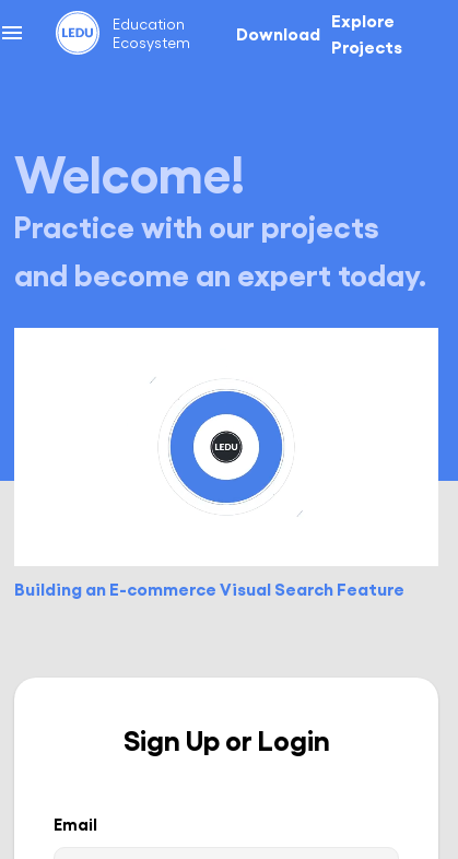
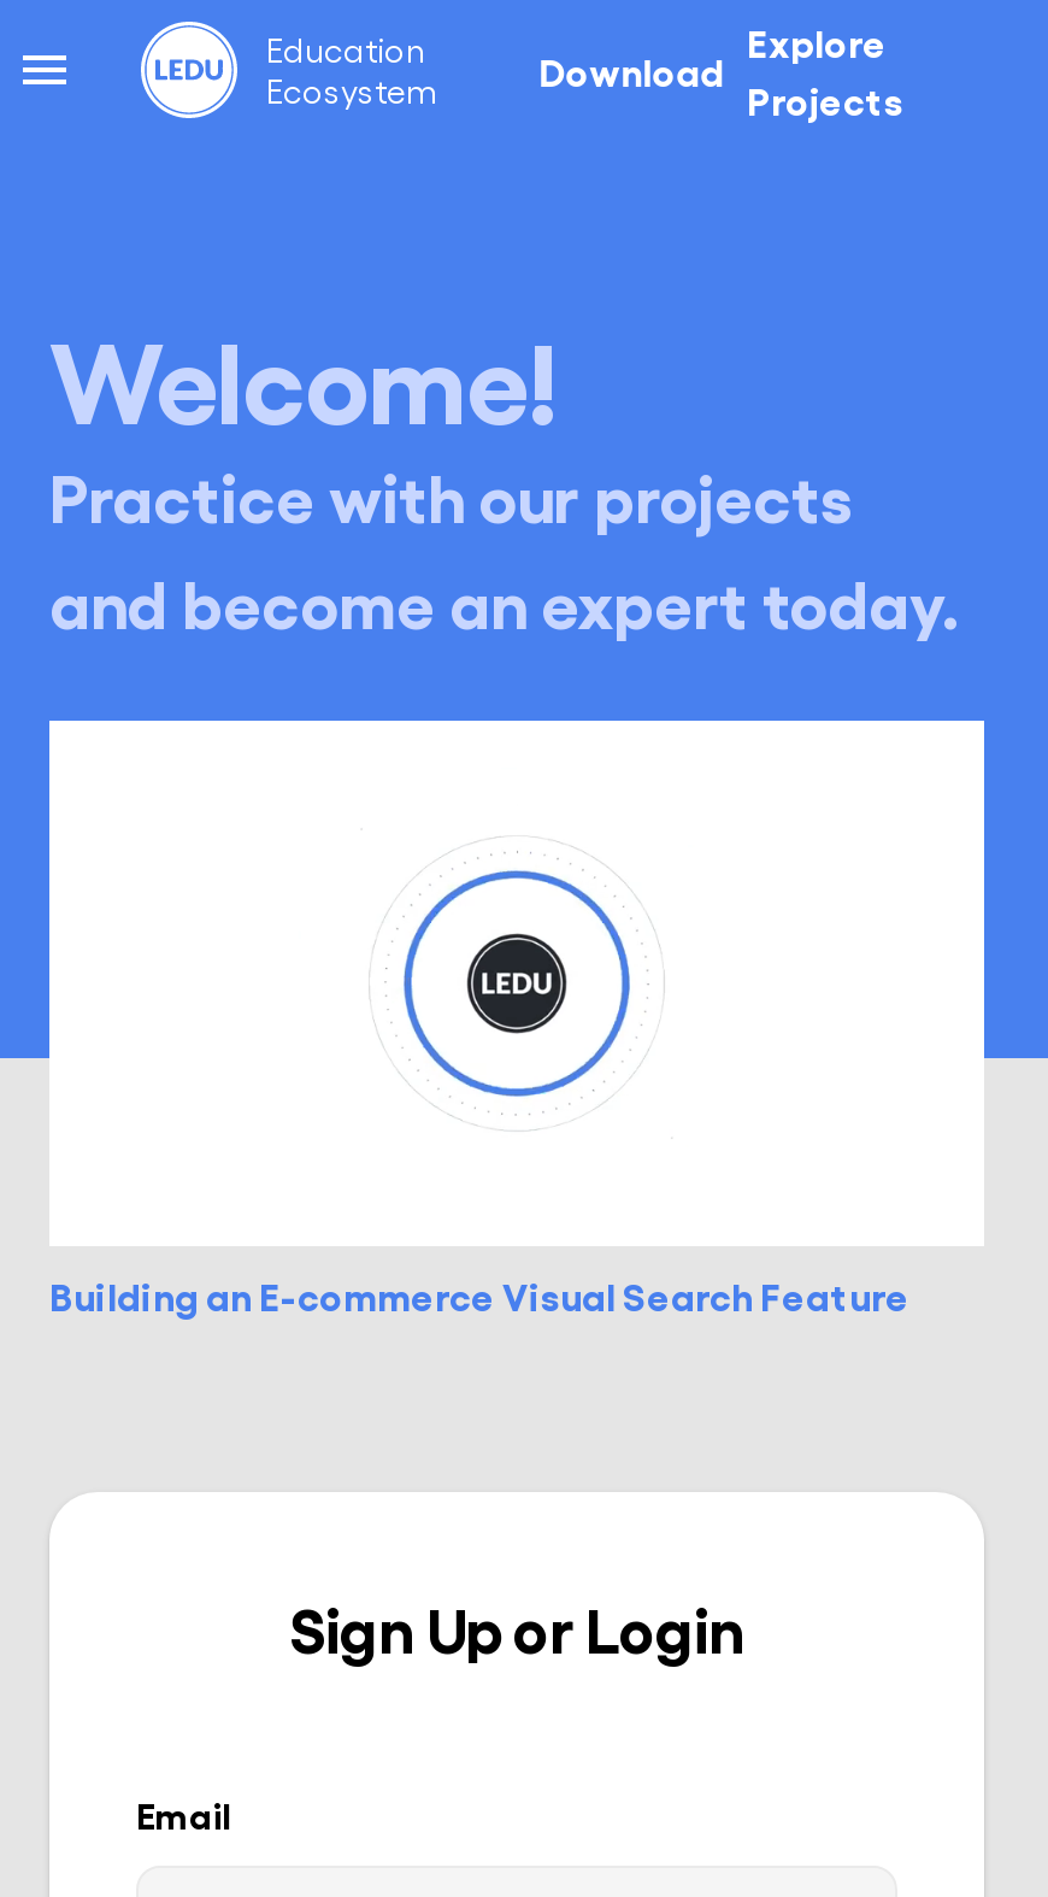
[168,389,284,505] [image] -> [391,858,642,1109] [image]

